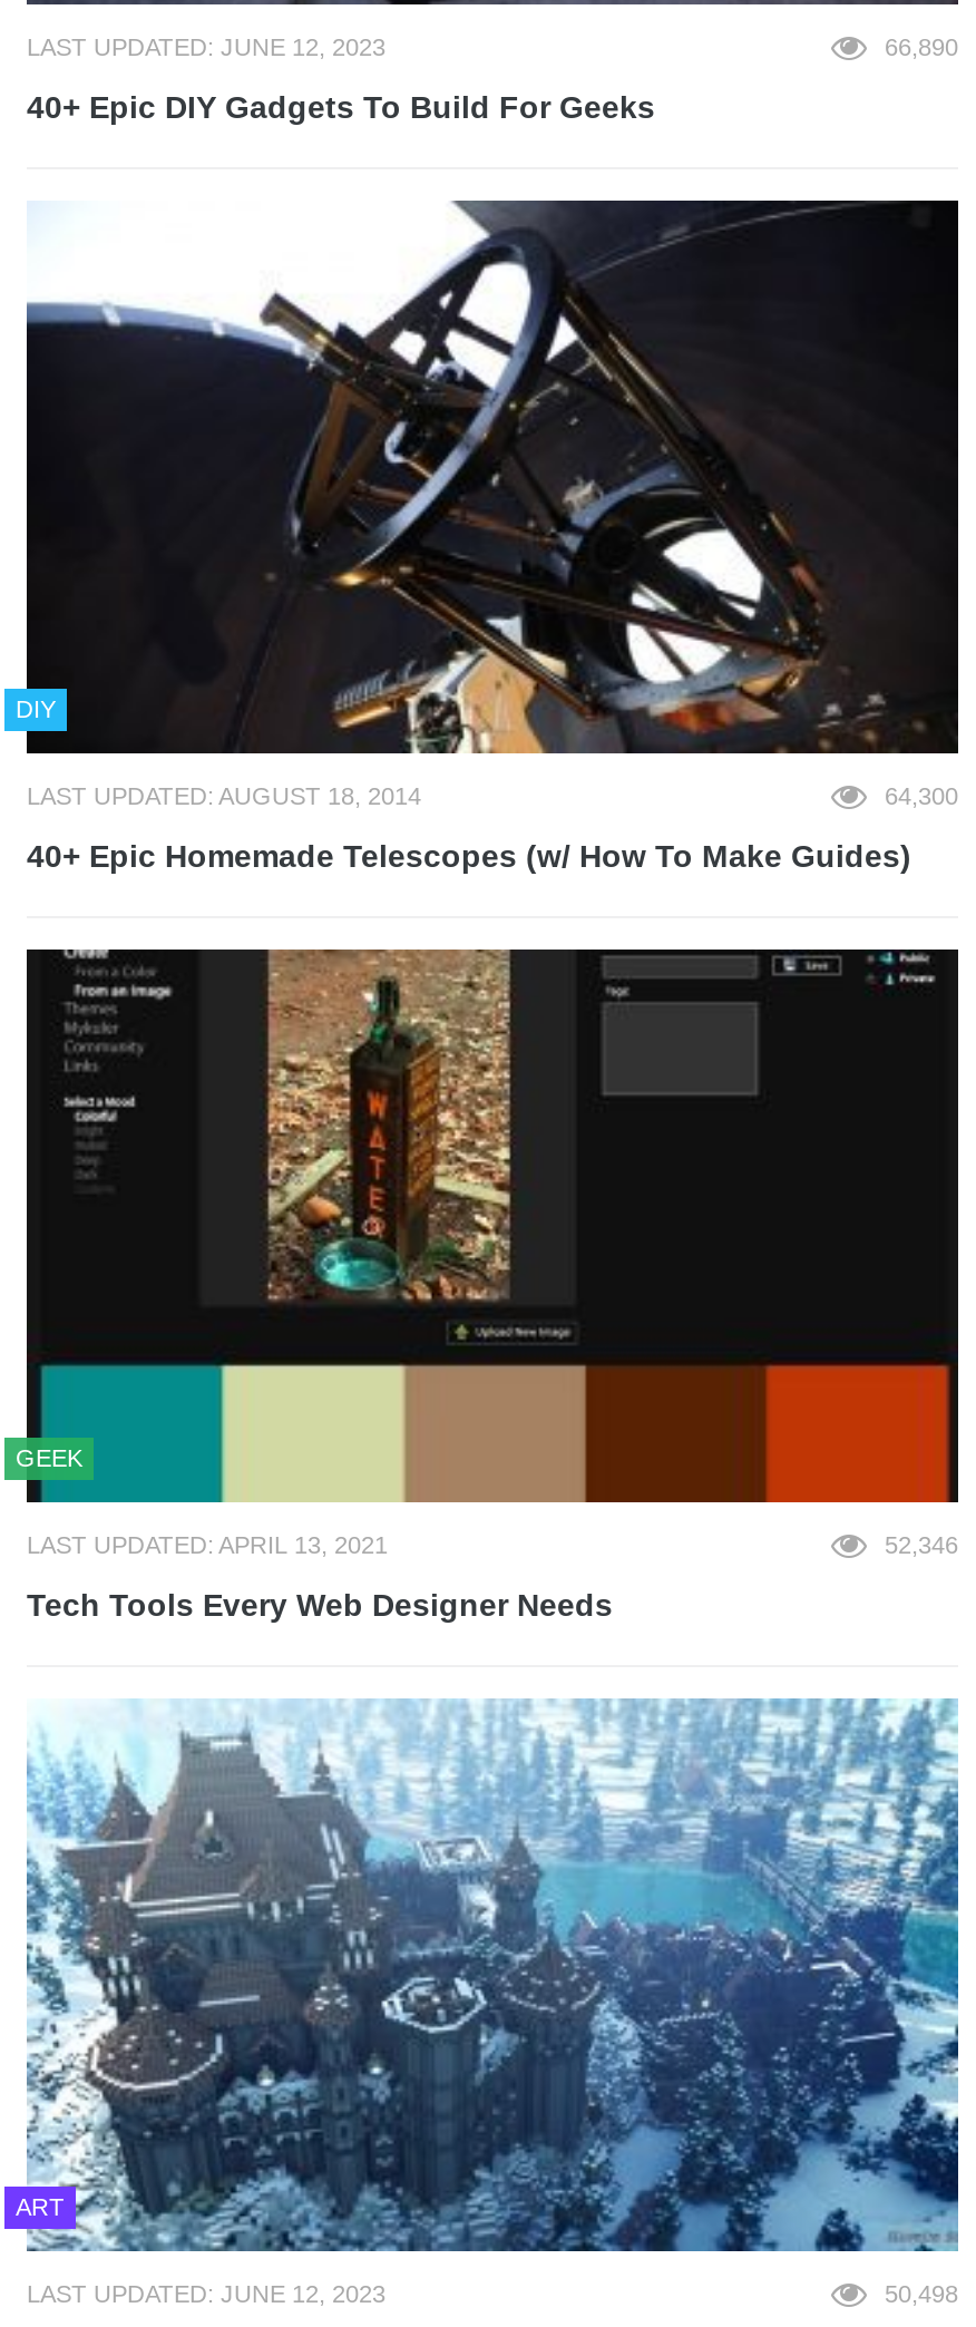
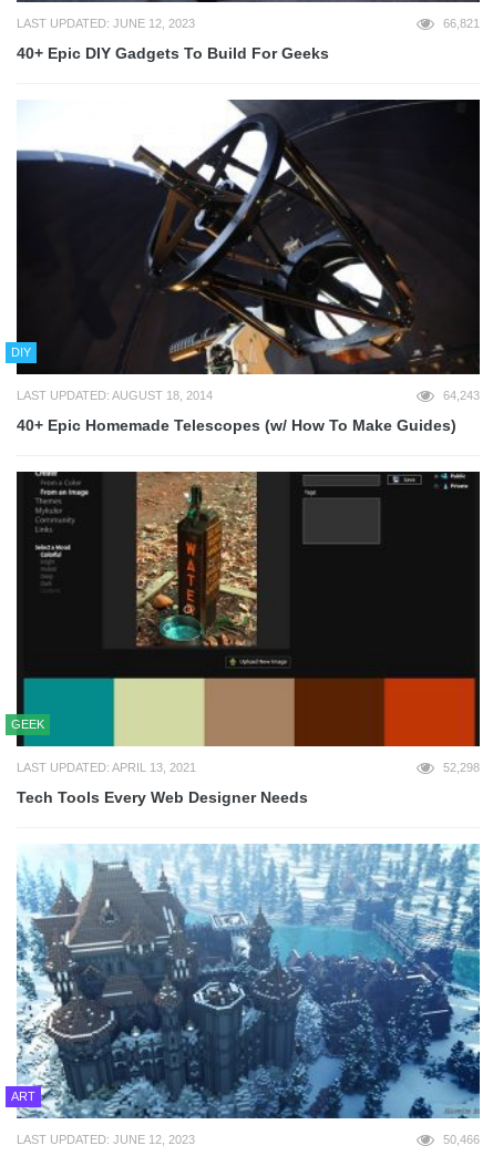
[878,33,958,60] 66,890 -> [440,16,480,30] 66,821
[878,782,958,809] 64,300 -> [440,389,480,402] 64,243
[878,1532,958,1558] 52,346 -> [440,761,480,774] 52,298
[878,2281,958,2308] 50,498 -> [440,1133,480,1146] 50,466

